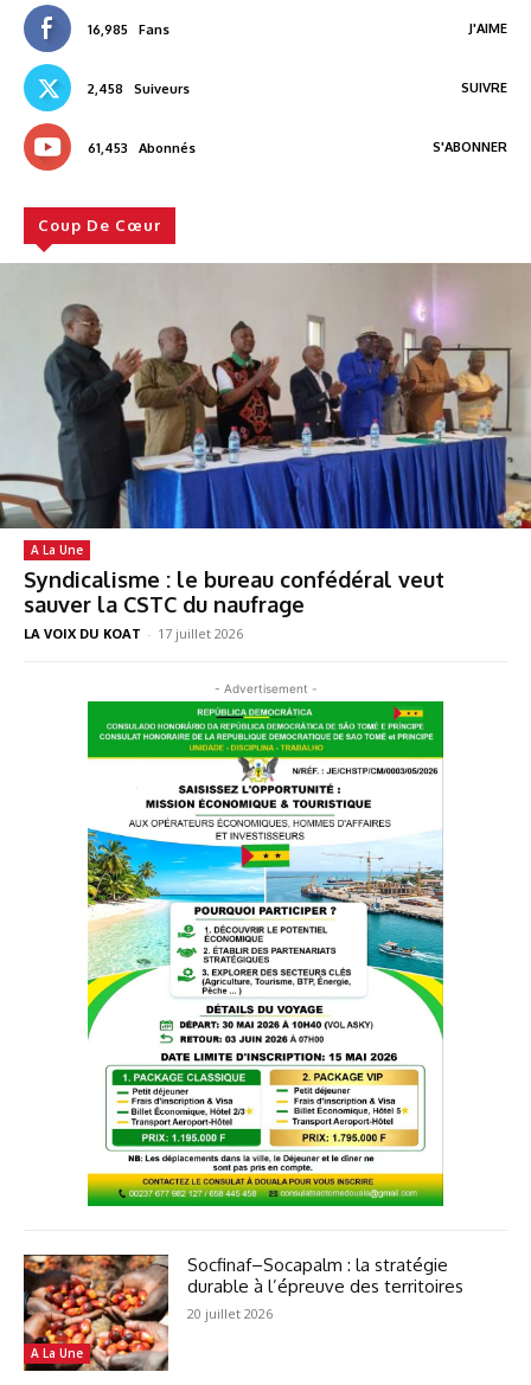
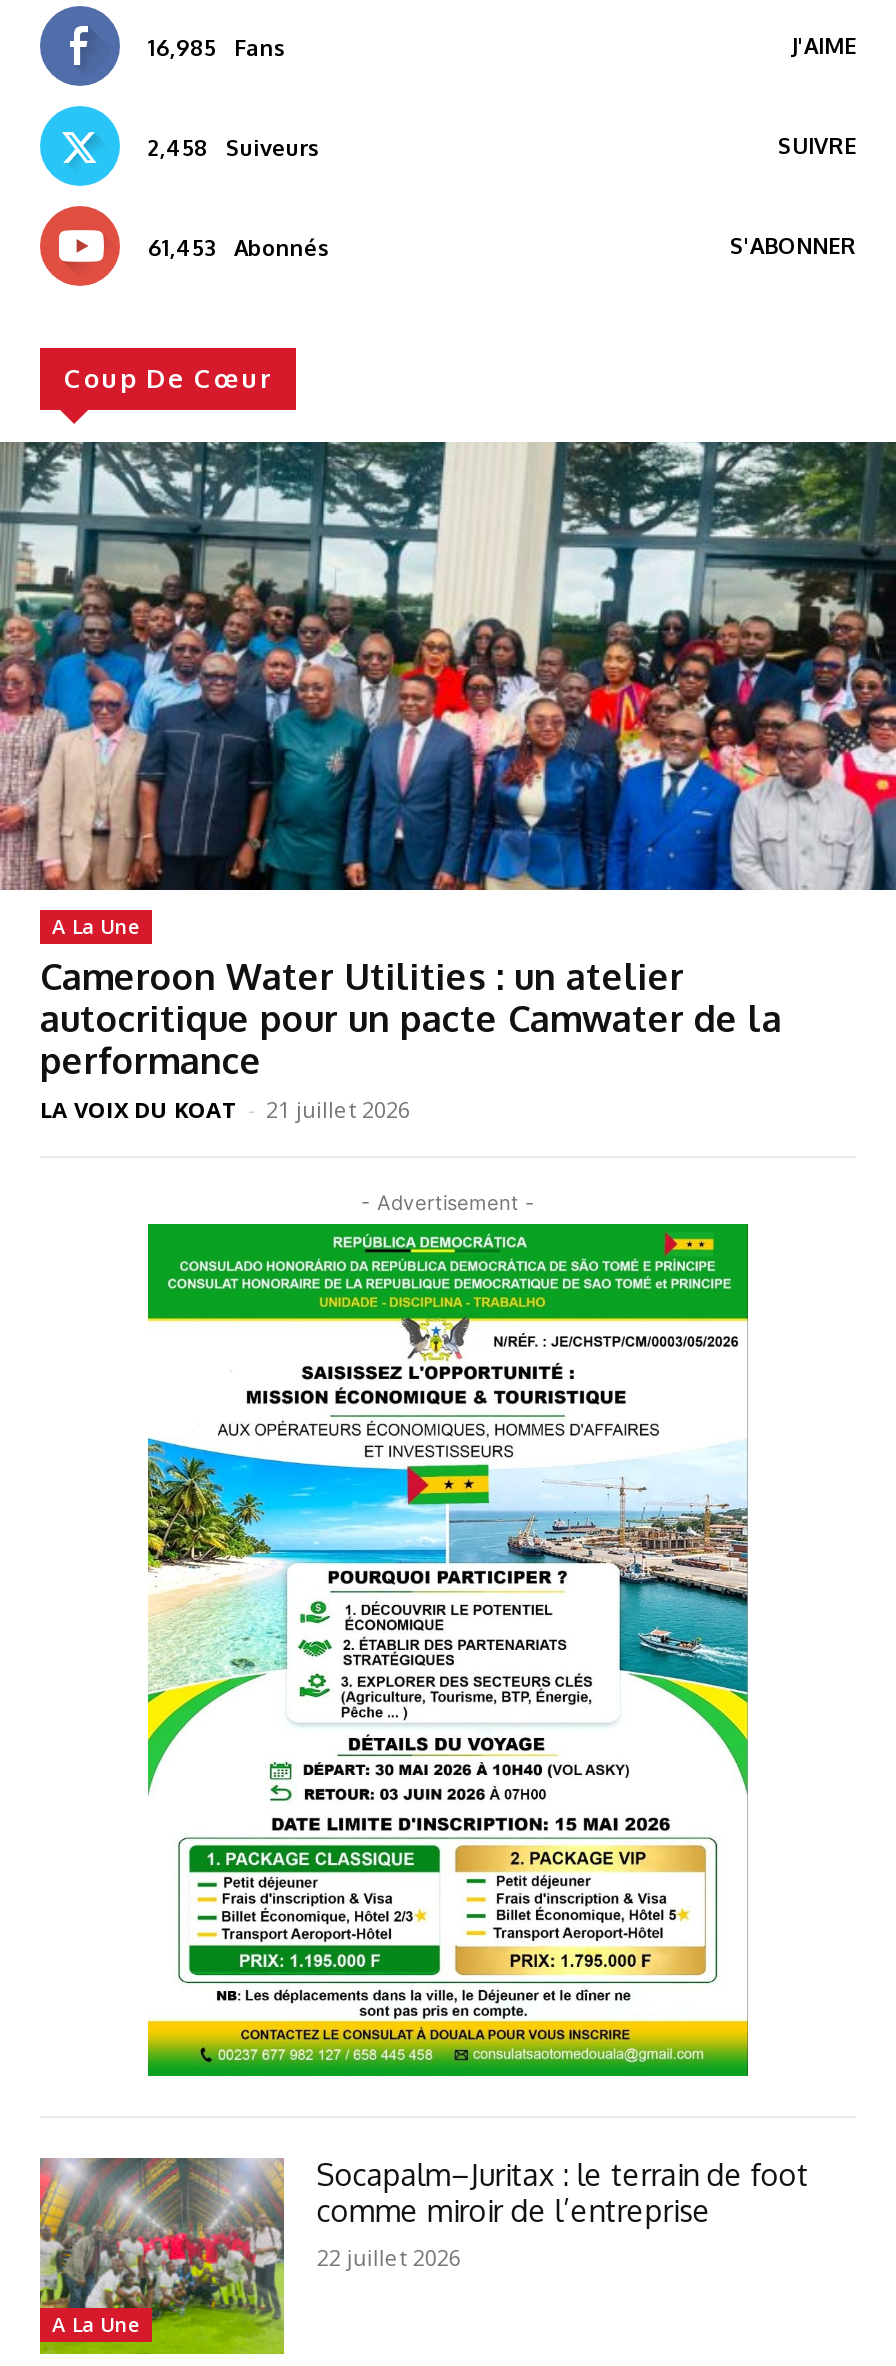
[4,263,527,642] [image] | Syndicalisme : le bureau confédéral veut | sauver la CSTC du naufrage | LA VOIX DU KOAT - 17 juillet 2026 -> [6,440,890,1124] [image] | Cameroon Water Utilities : un atelier | autocritique pour un pacte Camwater de la | performance | LA VOIX DU KOAT - 21 juillet 2026
[23,1253,464,1372] [image] | Socfinaf–Socapalm : la stratégie | durable à l’épreuve des territoires | 20 juillet 2026 -> [38,2155,809,2356] [image] | Socapalm–Juritax : le terrain de foot | comme miroir de l’entreprise | 22 juillet 2026

